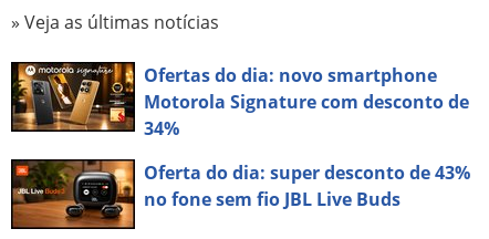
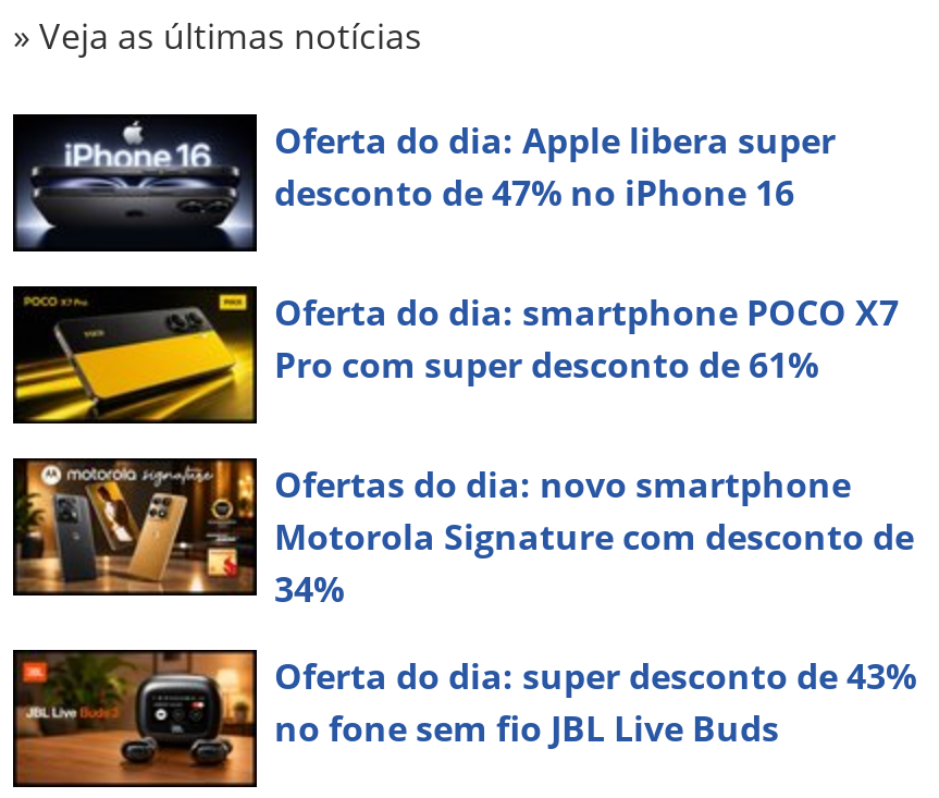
none -> [11,284,257,426] [image]
none -> [13,114,899,389] [image] | Oferta do dia: Apple libera super | desconto de 47% no iPhone 16 | Oferta do dia: smartphone POCO X7 | Pro com super desconto de 61%

